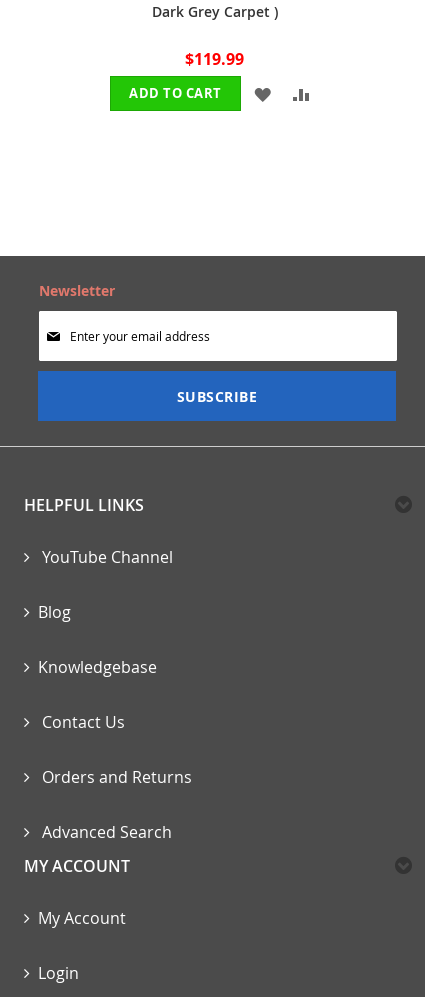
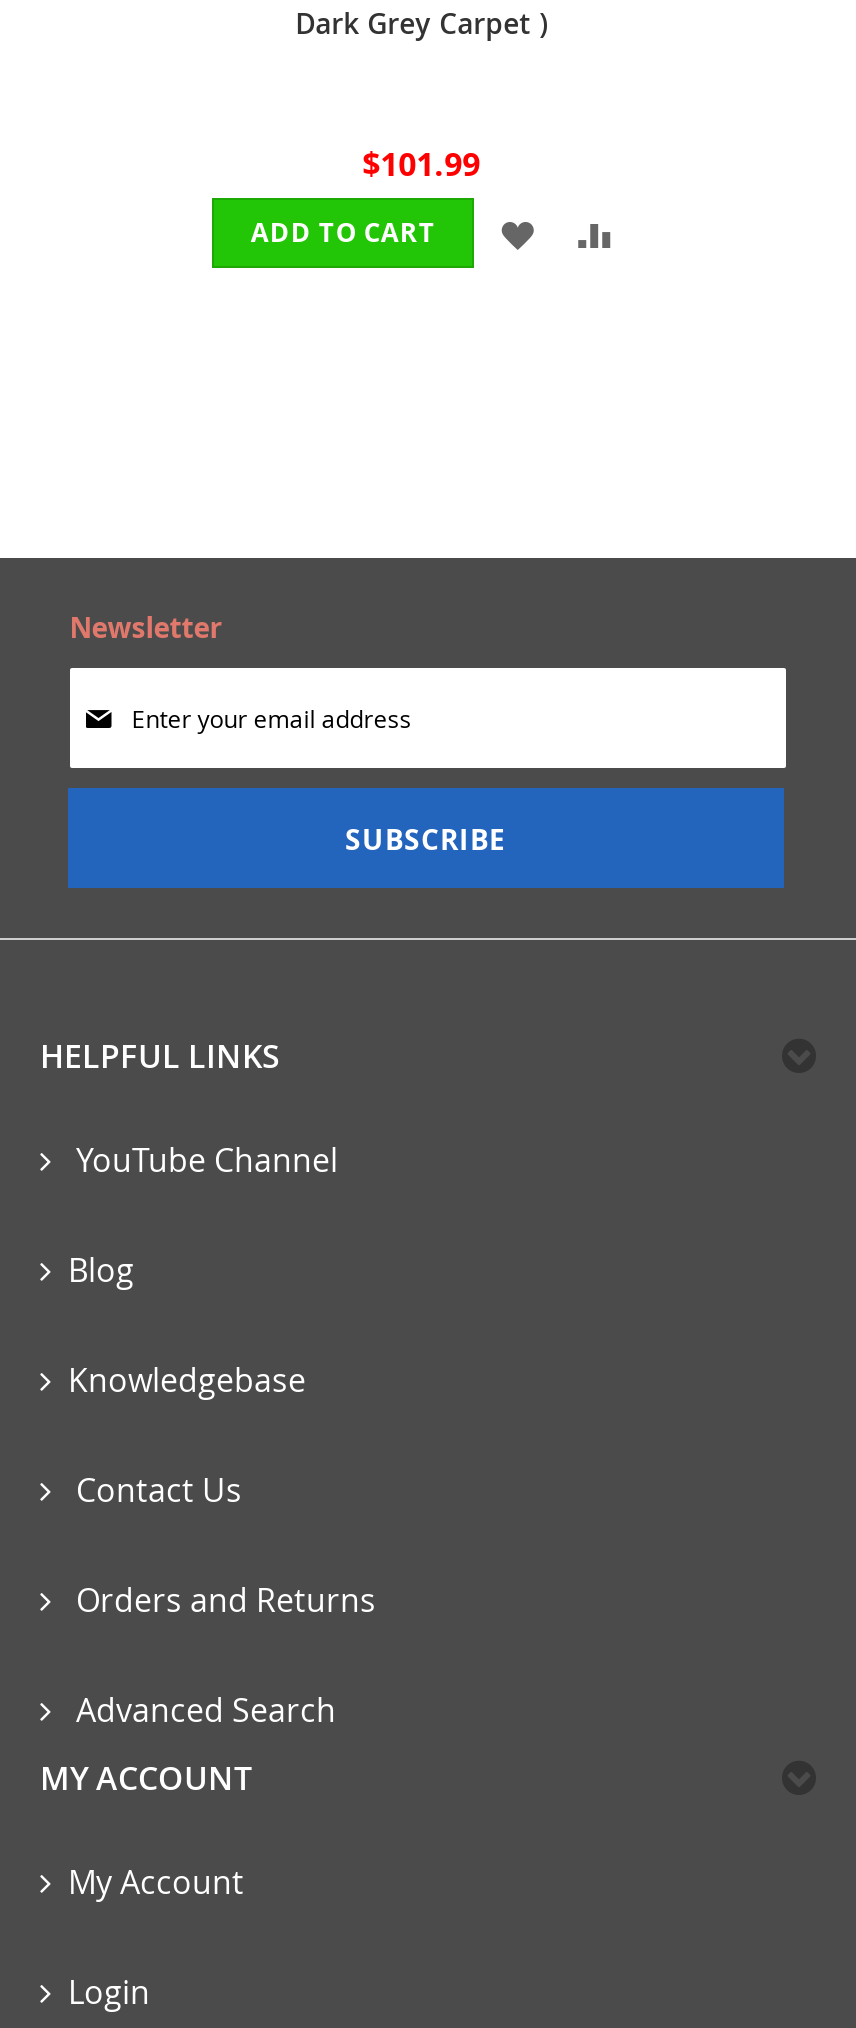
[185,48,244,70] $119.99 -> [362,142,480,186] $101.99

